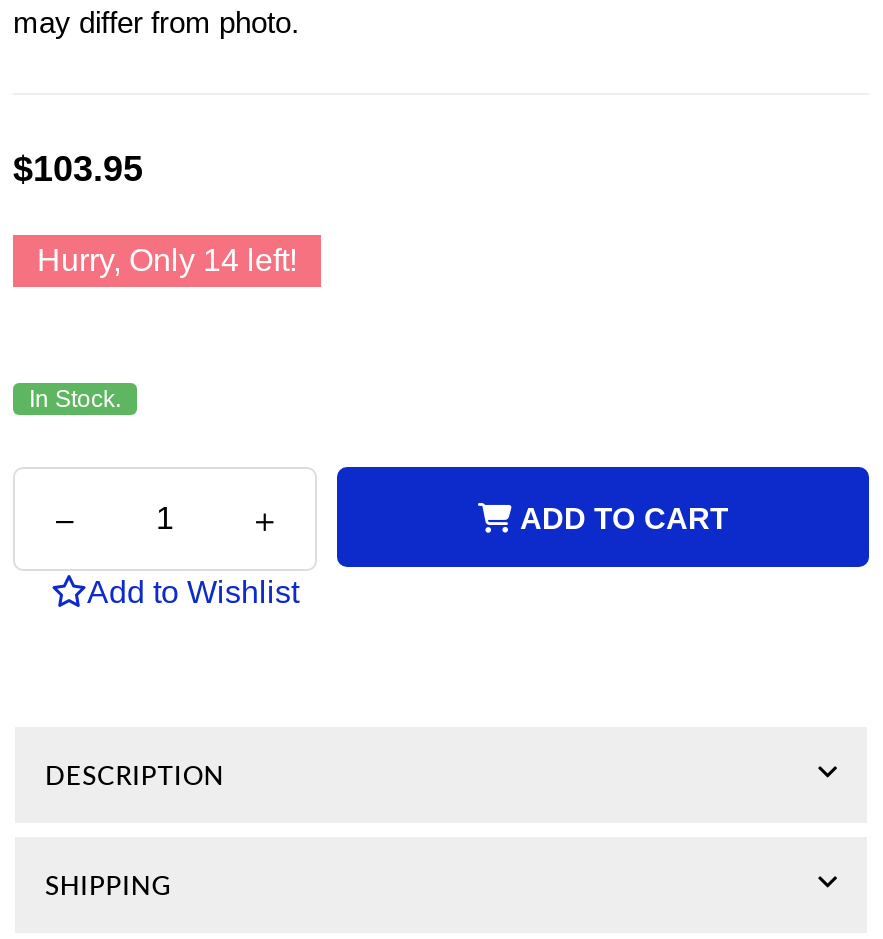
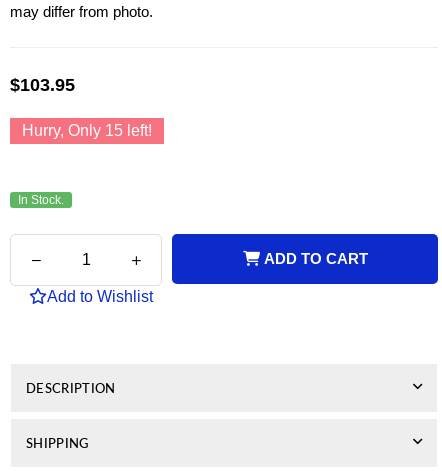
[37,244,297,278] Hurry, Only 14 left! -> [22,122,152,139] Hurry, Only 15 left!

